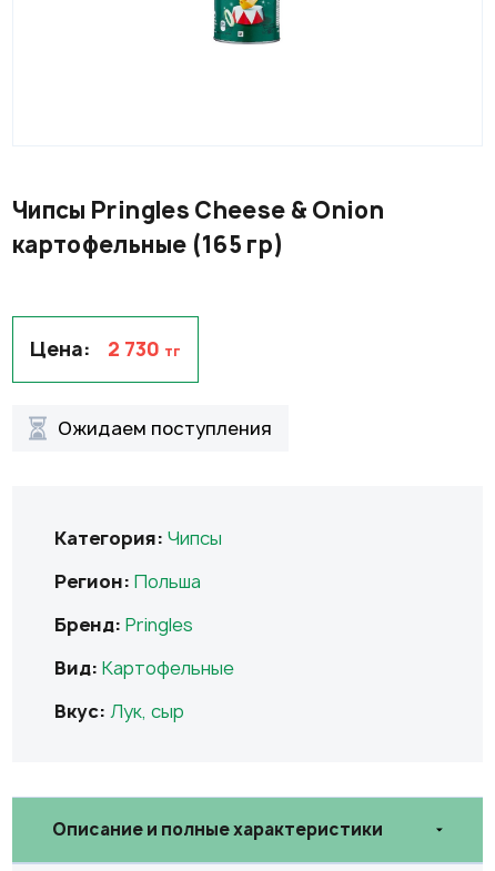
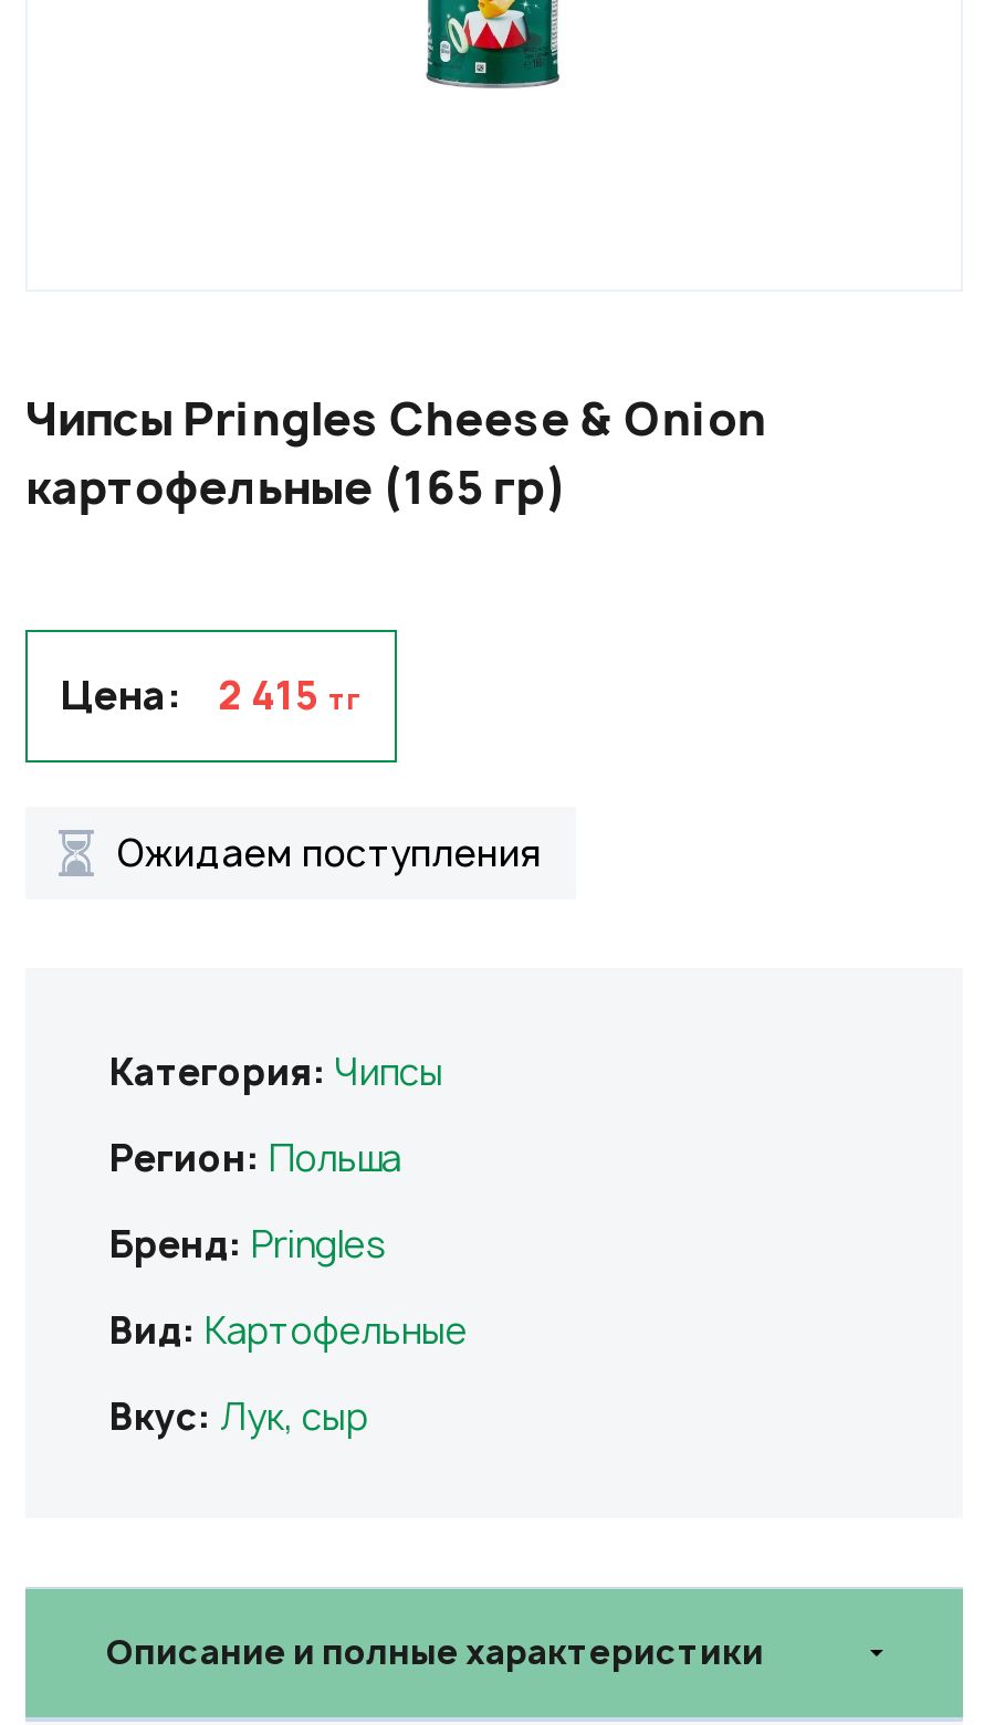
[30,336,181,362] Цена: 2 730 тг -> [61,670,362,720] Цена: 2 415 тг

